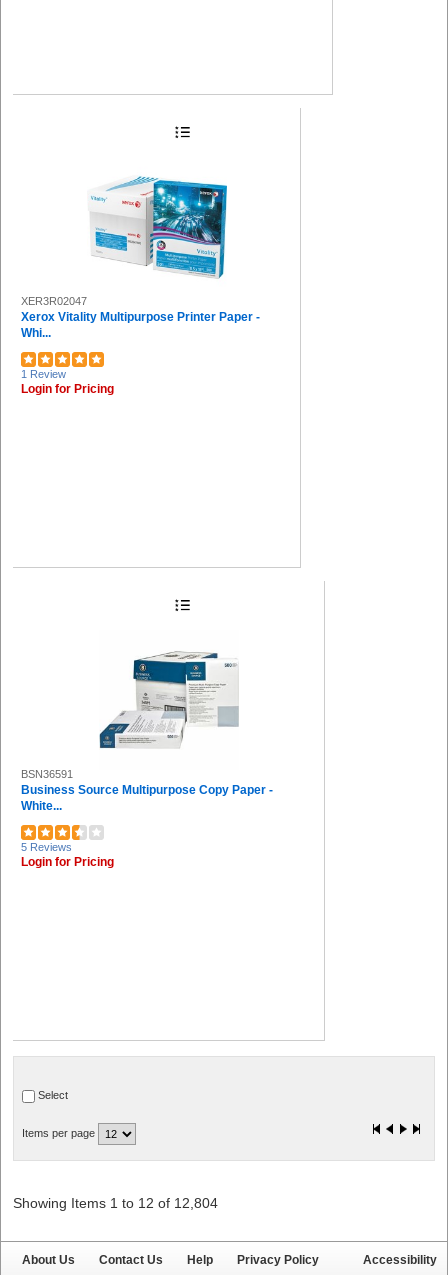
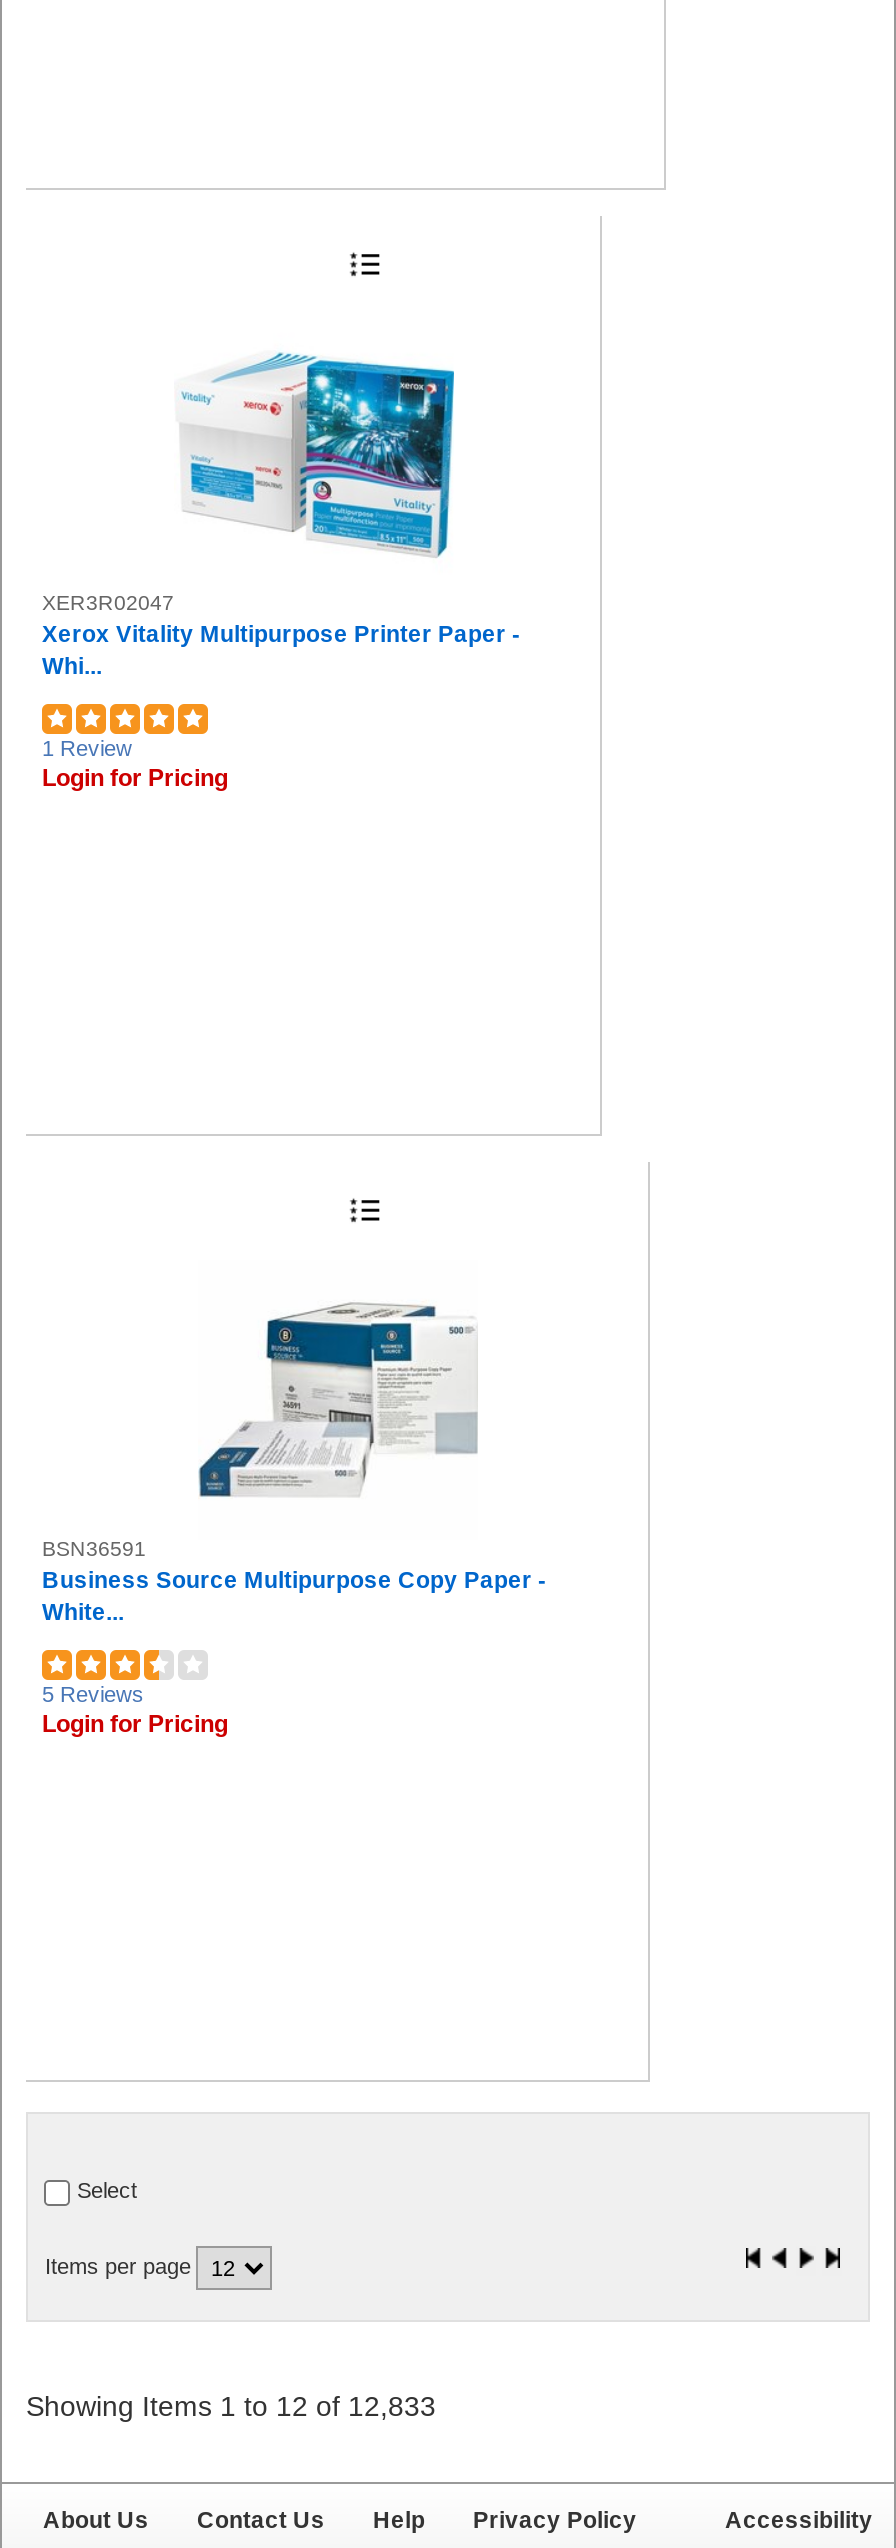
[13,1195,218,1211] Showing Items 1 to 12 of 12,804 -> [26,2390,436,2422] Showing Items 1 to 12 of 12,833

